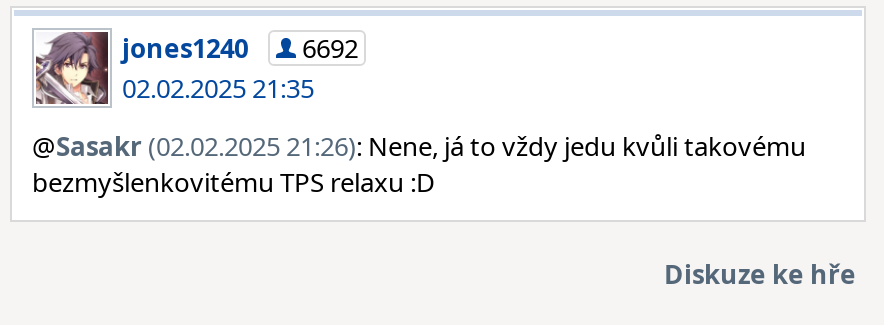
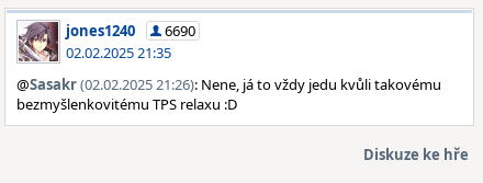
[122,30,358,66] jones1240 6692 -> [66,21,195,41] jones1240 6690

